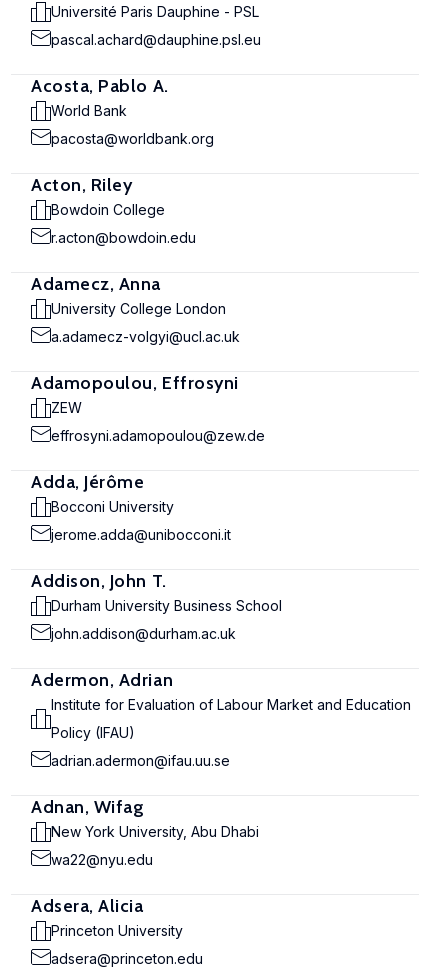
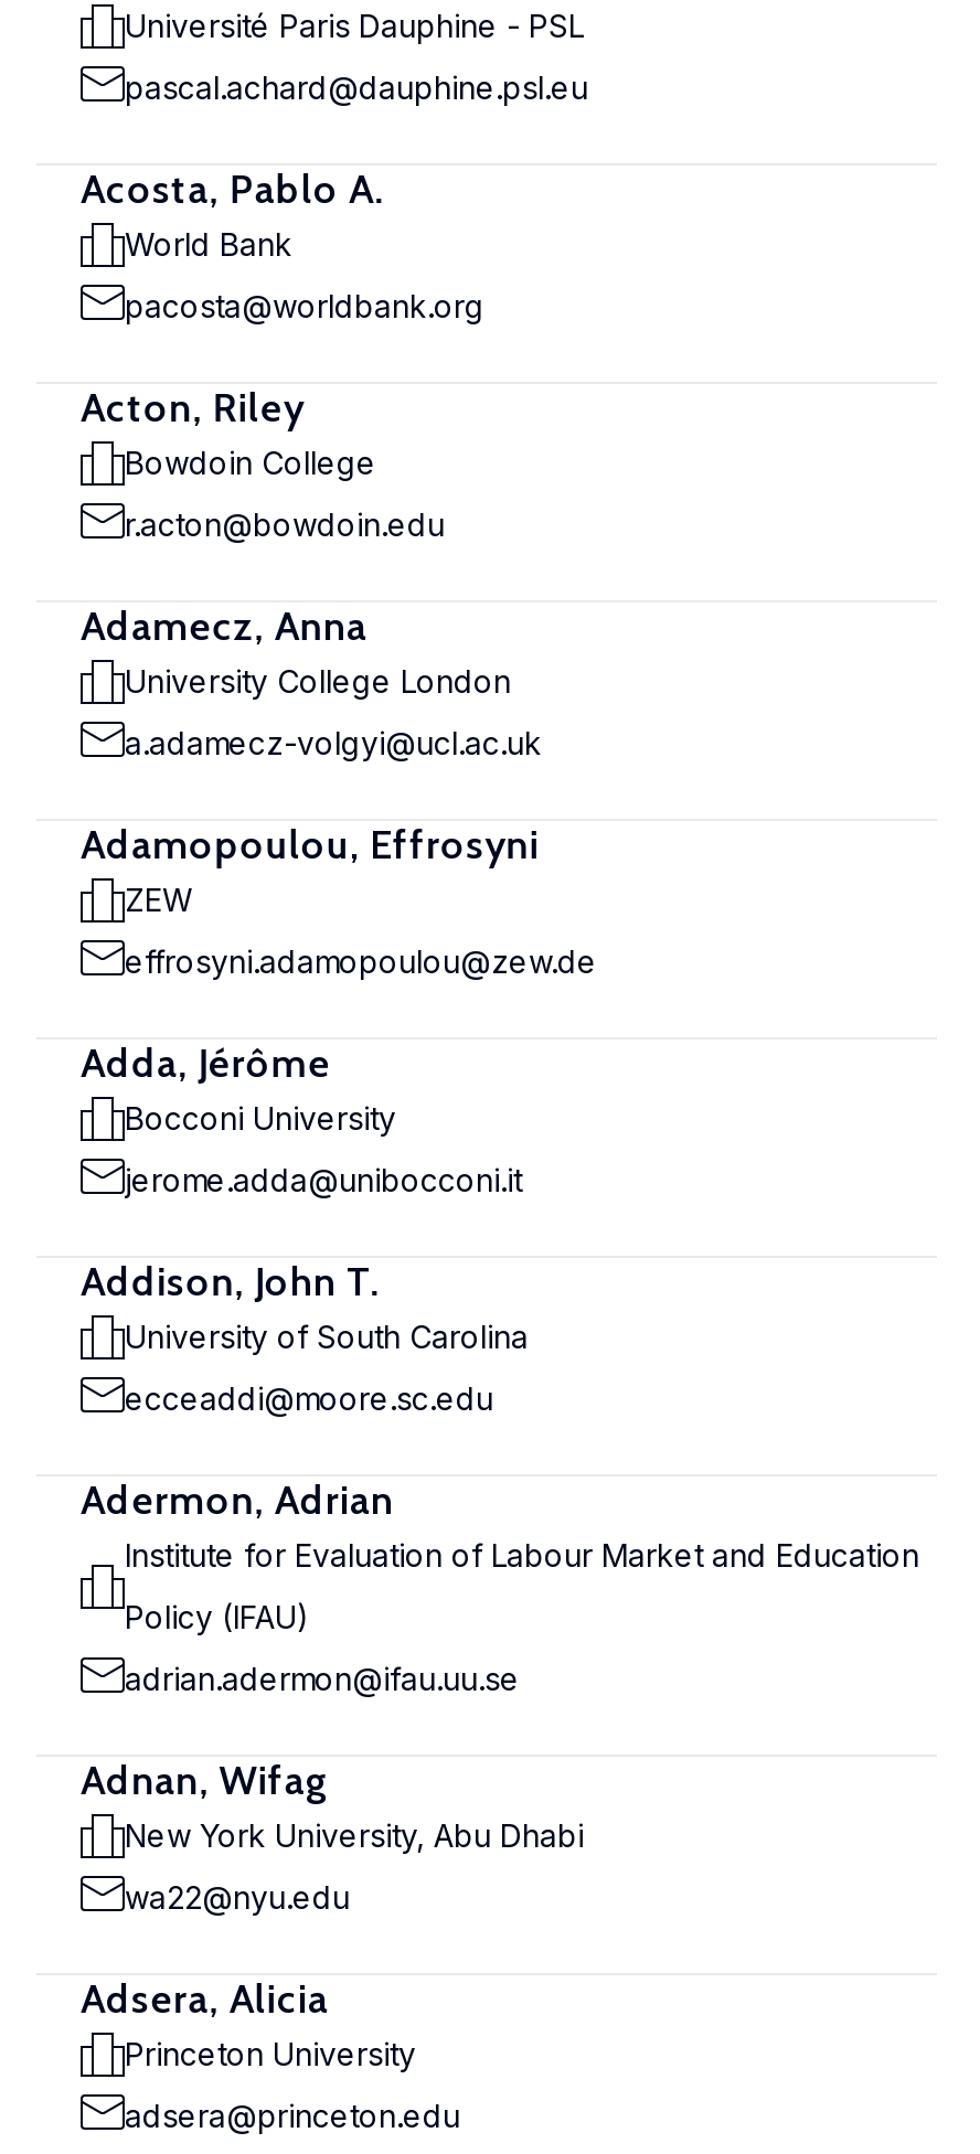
[51,597,282,614] Durham University Business School -> [125,1318,529,1355] University of South Carolina
[51,625,236,642] john.addison@durham.ac.uk -> [125,1379,493,1417] ecceaddi@moore.sc.edu

